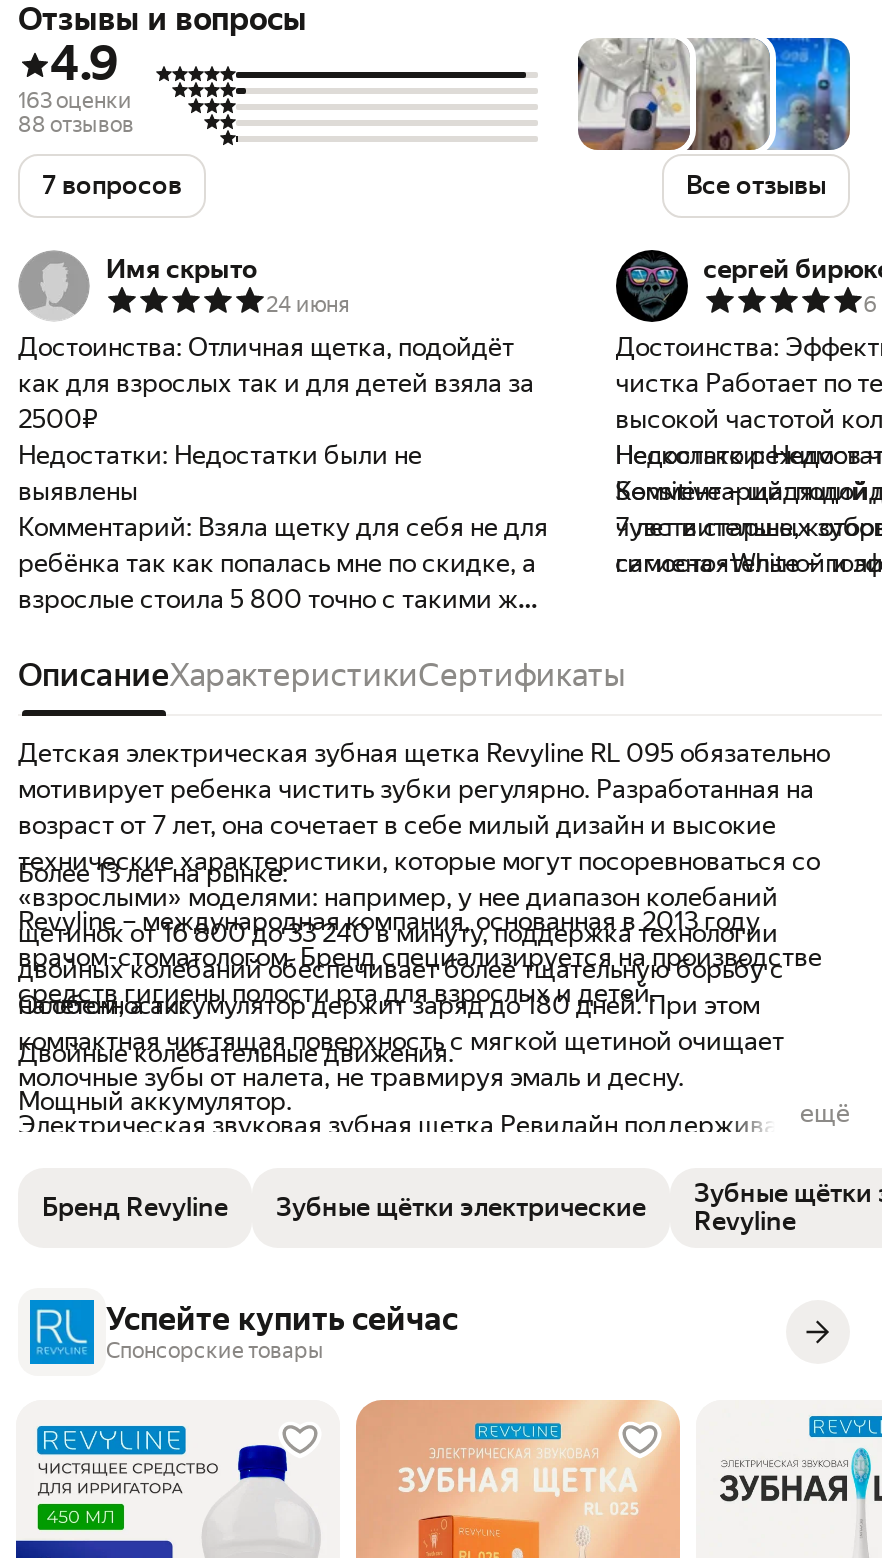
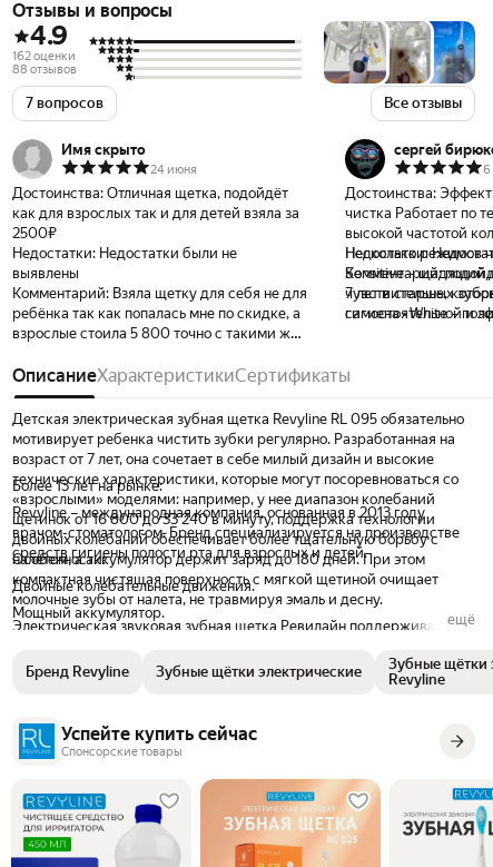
[18,88,132,114] 163 оценки -> [12,49,76,63] 162 оценки

